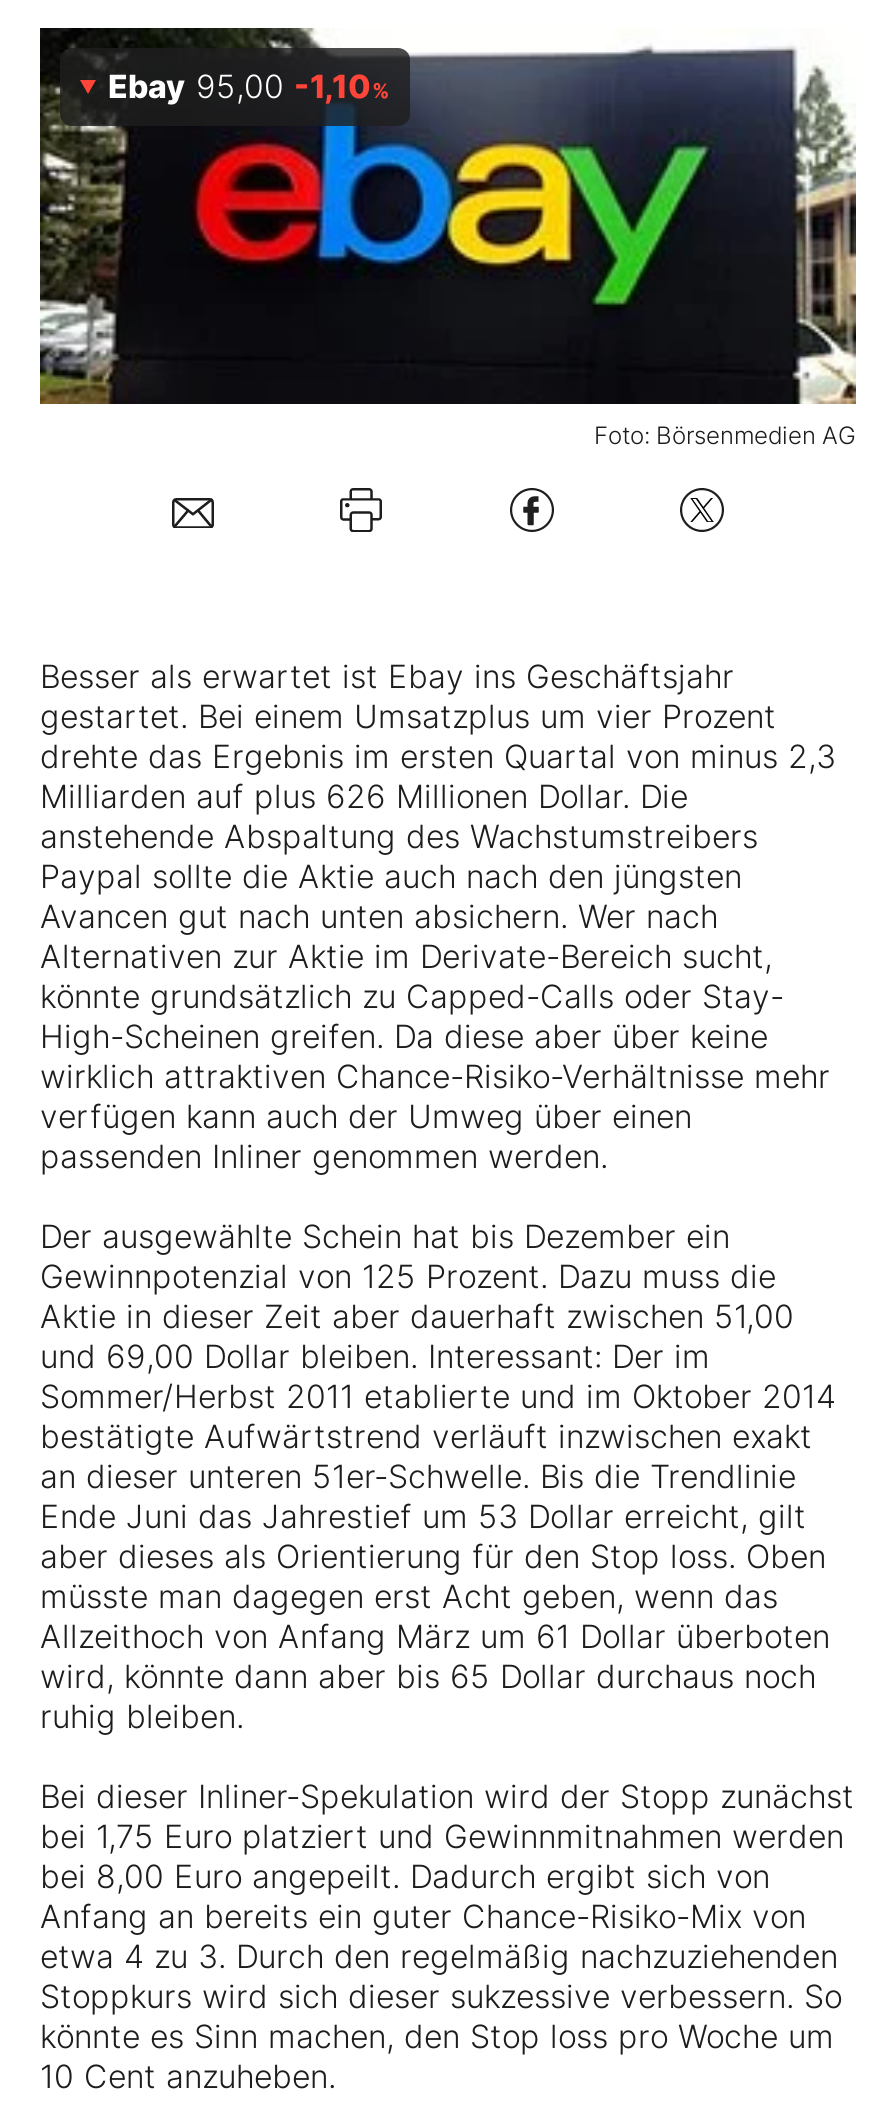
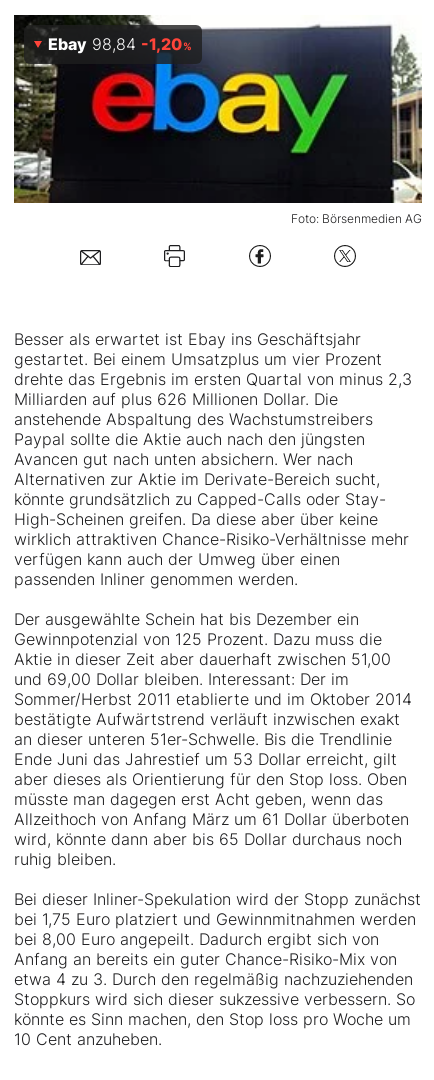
[108,66,390,106] Ebay 95,00 -1,10% -> [48,34,192,54] Ebay 98,84 -1,20%

